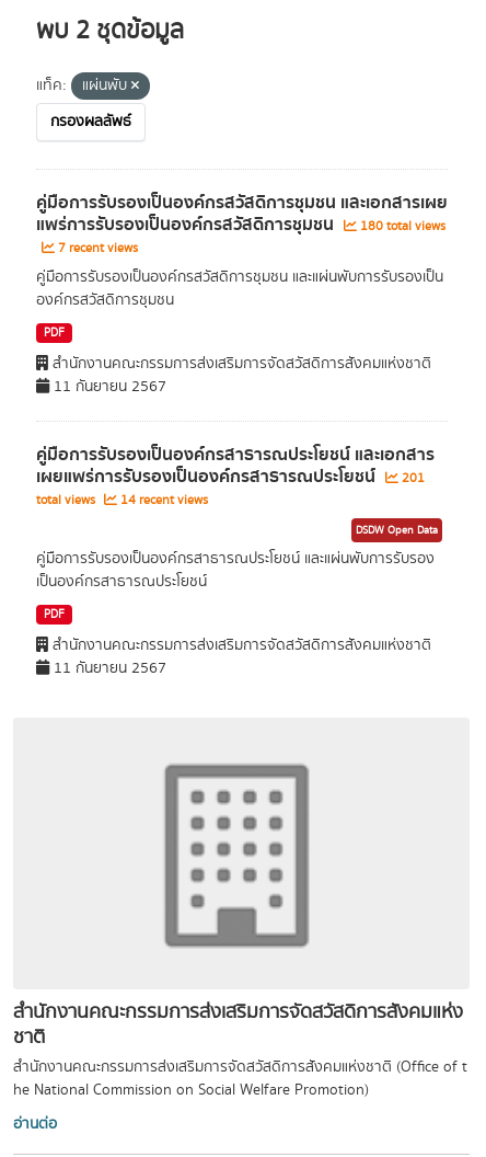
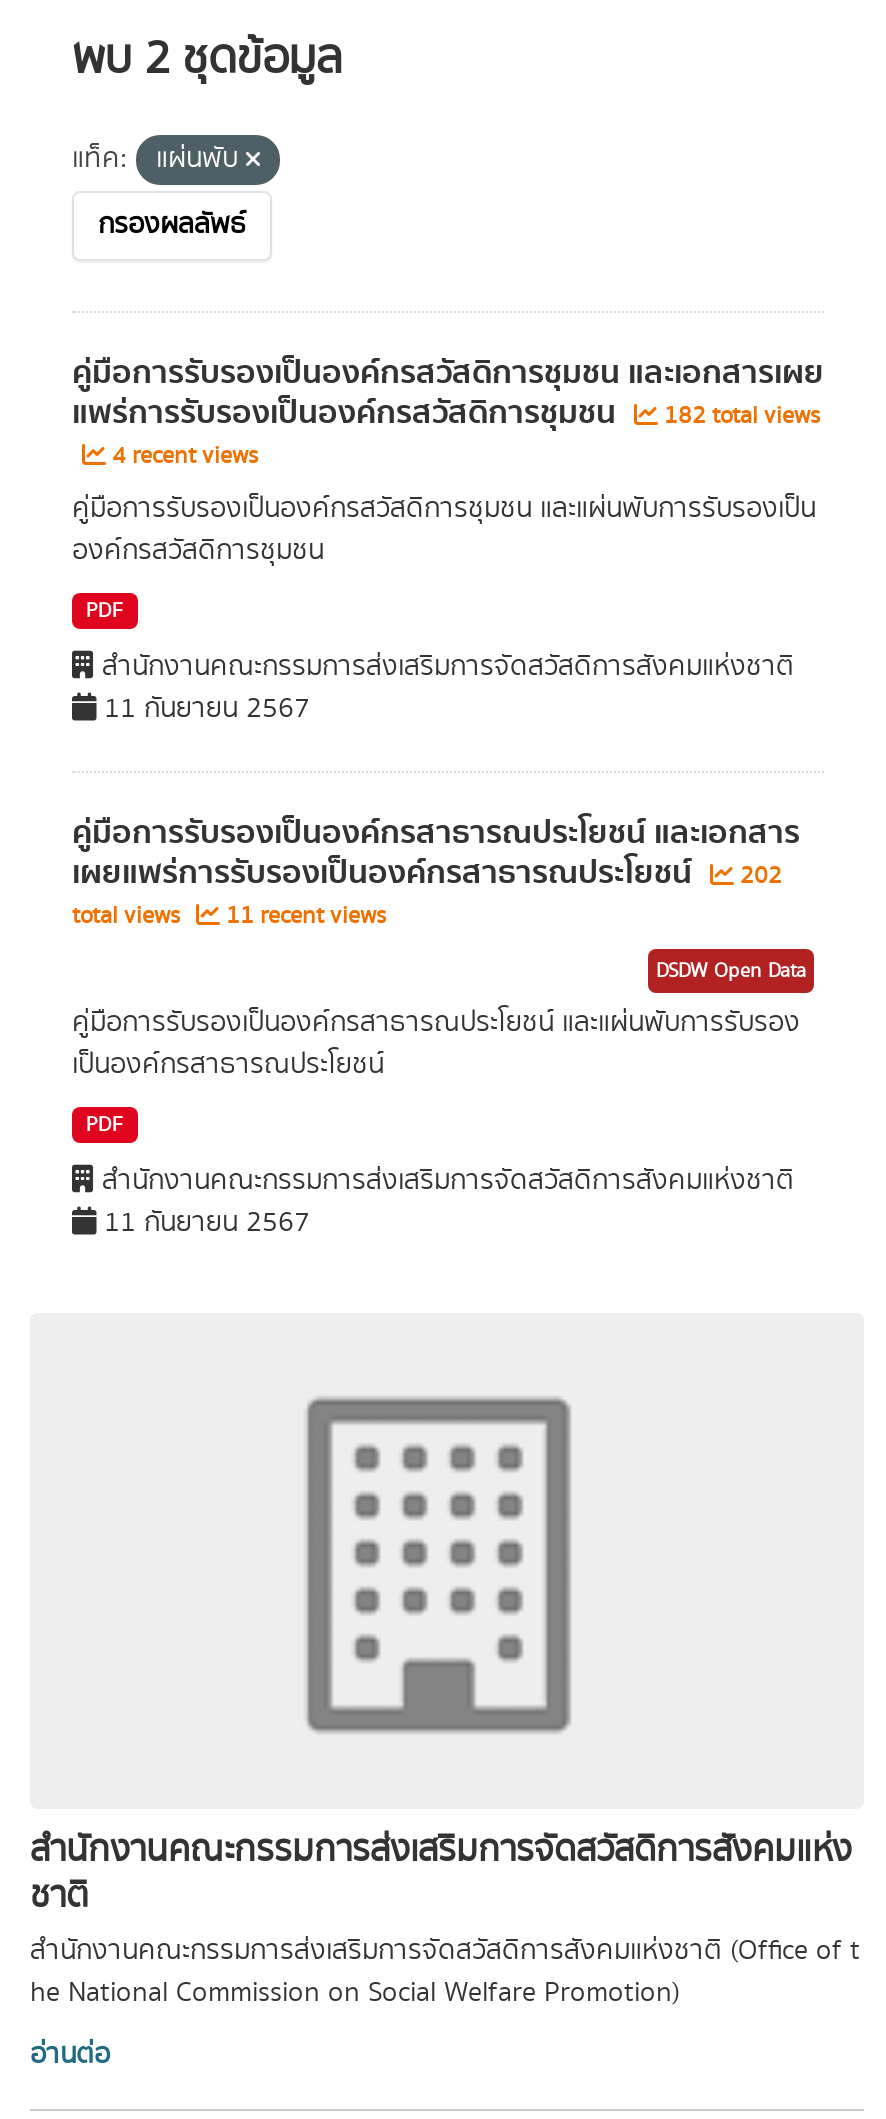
[36,210,445,239] แพร่การรับรองเป็นองค์กรสวัสดิการชุมชน 180 total views -> [72,387,820,439] แพร่การรับรองเป็นองค์กรสวัสดิการชุมชน 182 total views
[55,239,138,257] 7 recent views -> [106,439,258,473] 4 recent views
[36,462,425,491] เผยแพร่การรับรองเป็นองค์กรสาธารณประโยชน์ 201 -> [72,847,782,899] เผยแพร่การรับรองเป็นองค์กรสาธารณประโยชน์ 202
[36,491,208,509] total views 14 recent views -> [72,899,386,933] total views 11 recent views

